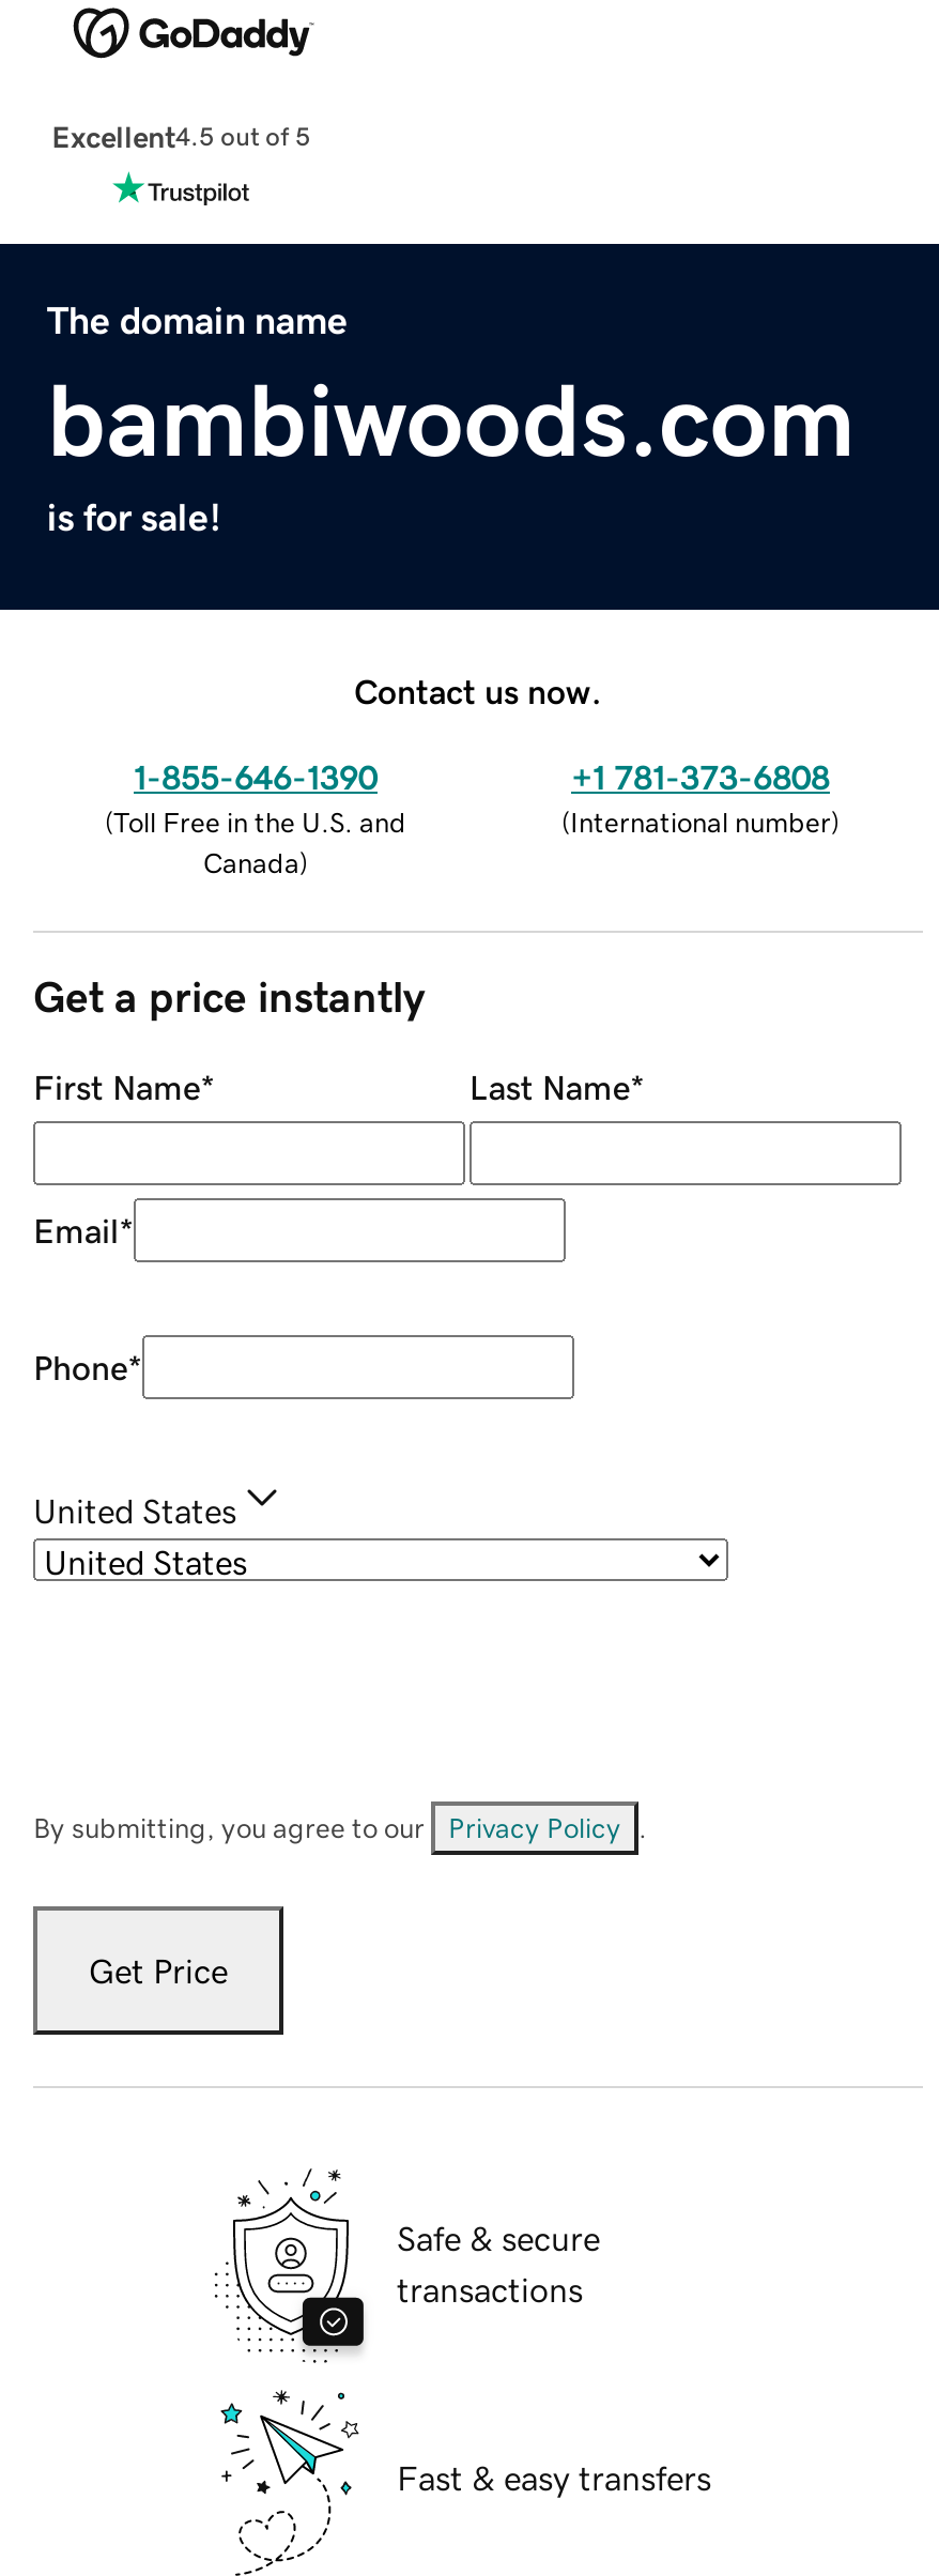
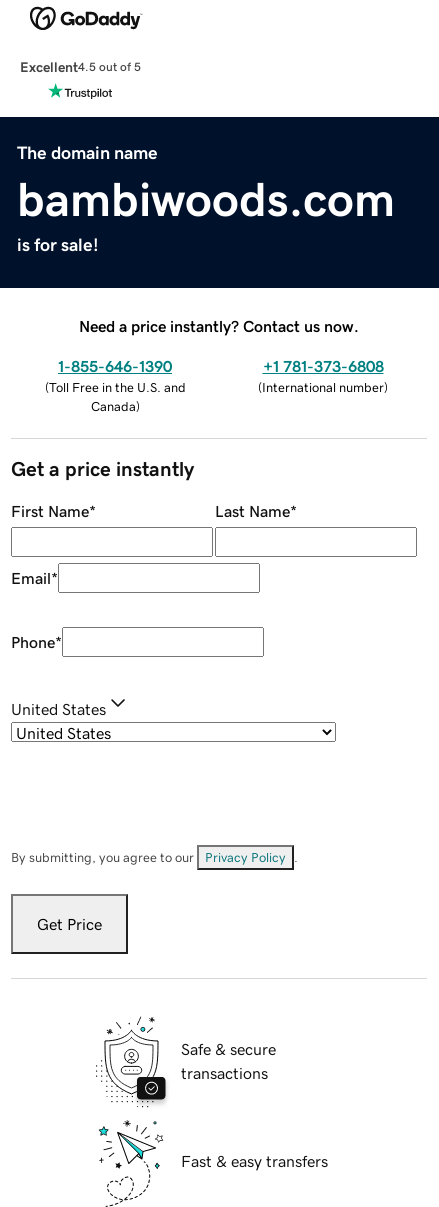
[354,673,602,707] Contact us now. -> [79,318,359,334] Need a price instantly? Contact us now.

